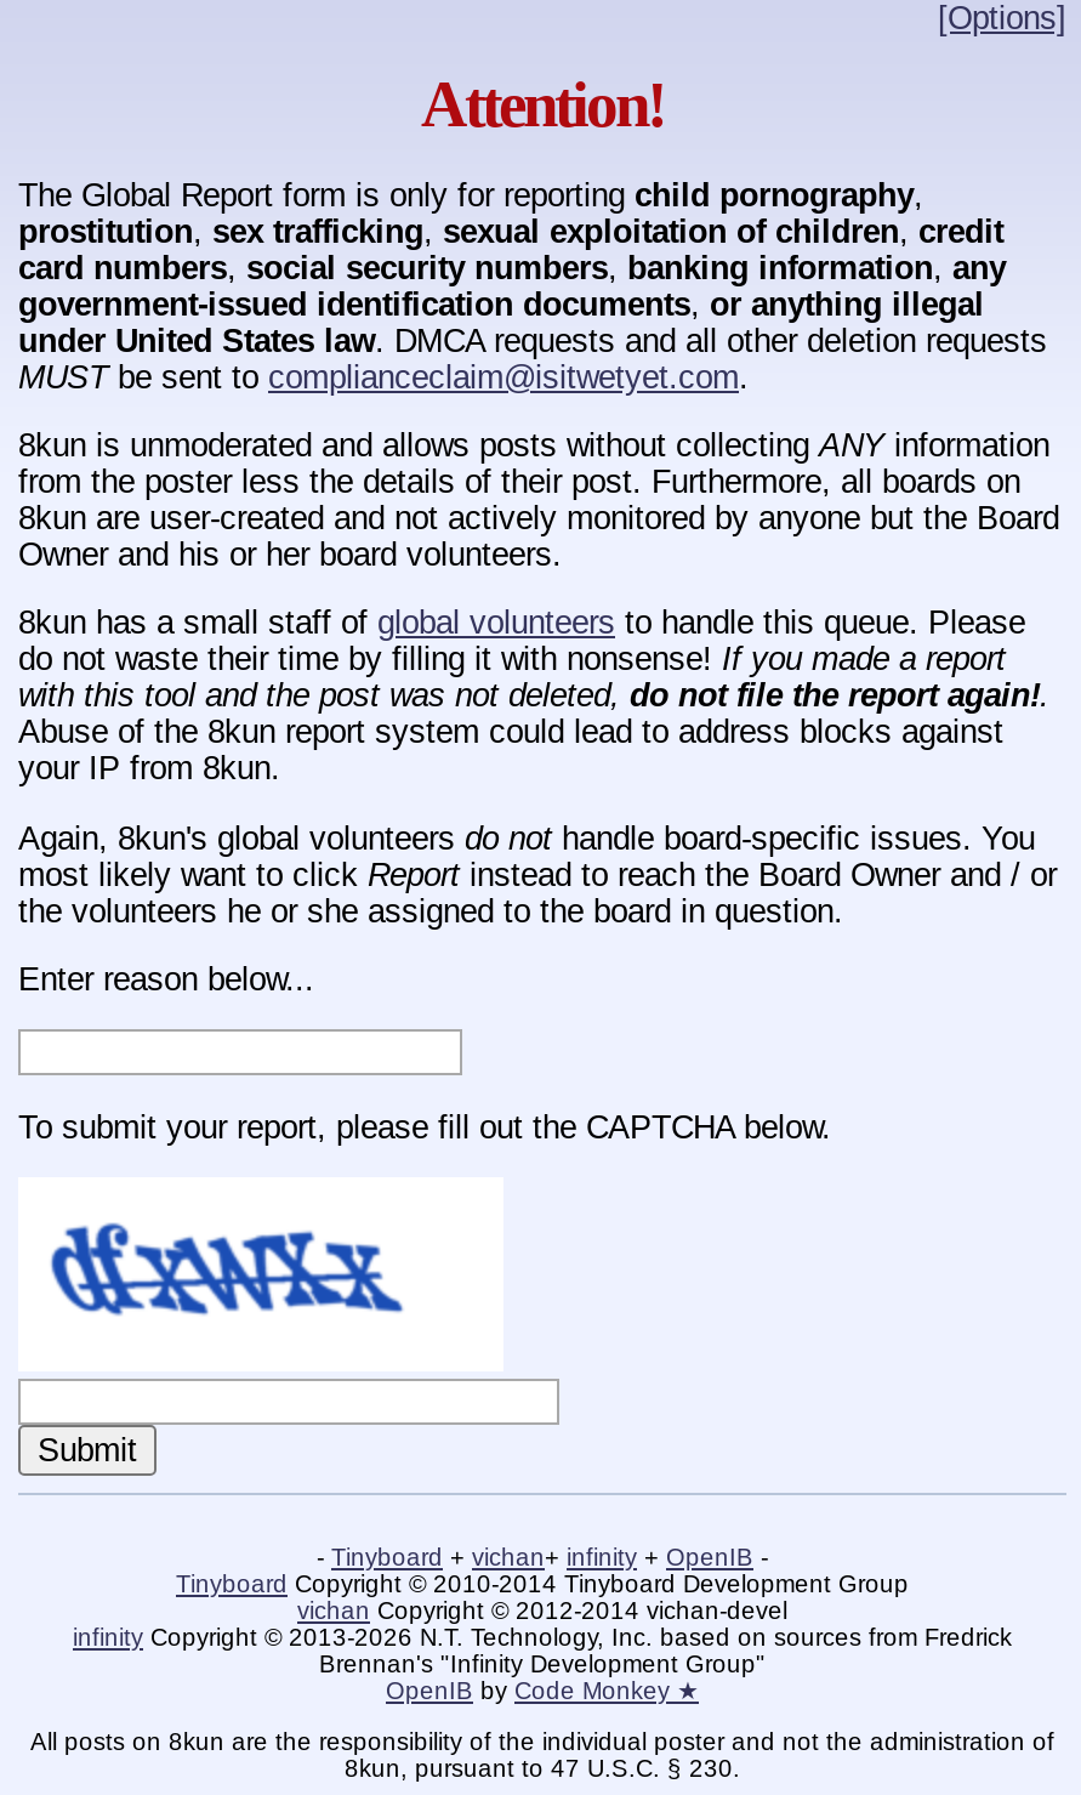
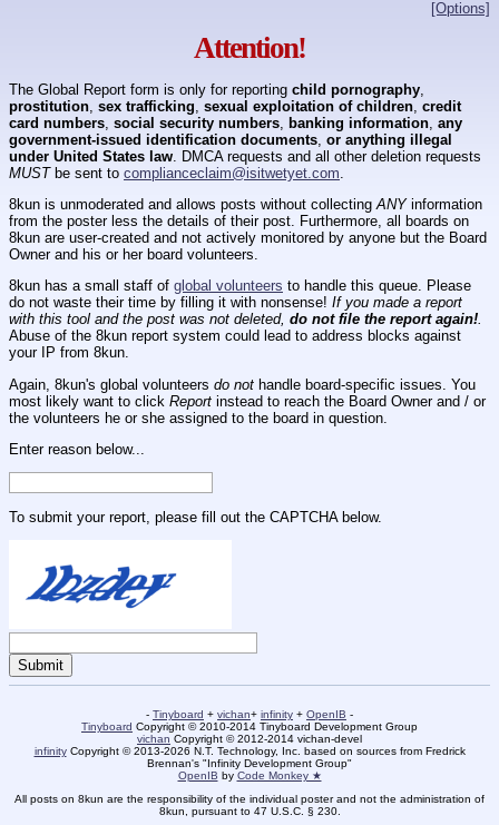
[47,1221,404,1325] [image] -> [25,561,185,609] [image]

